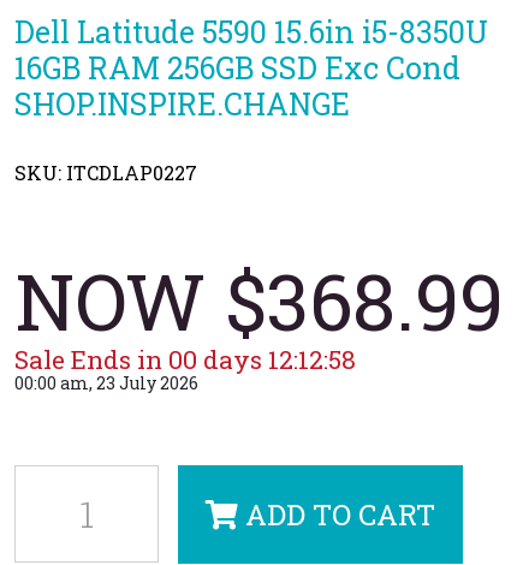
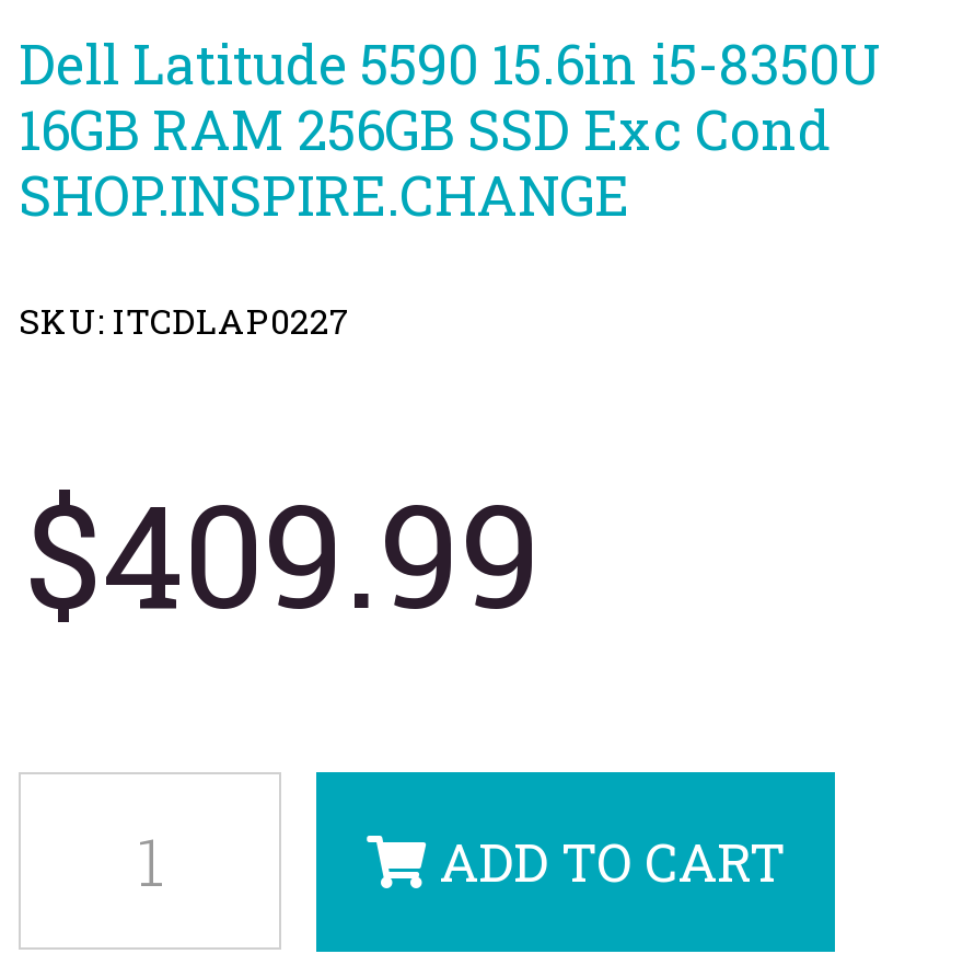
[14,249,504,394] NOW $368.99 | Sale Ends in 00 days 12:12:58 | 00:00 am, 23 July 2026 -> [25,459,542,647] $409.99

